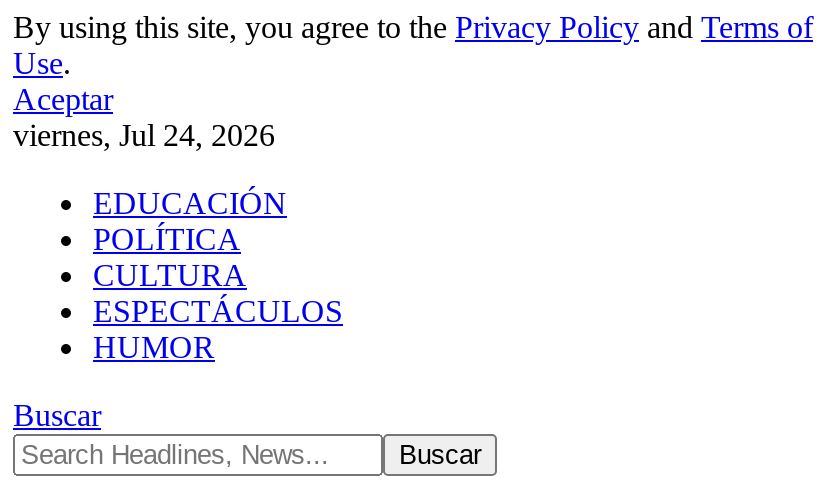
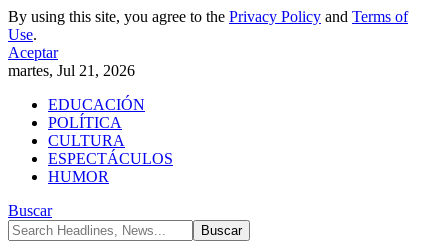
[13,118,275,152] viernes, Jul 24, 2026 -> [8,62,135,79] martes, Jul 21, 2026

